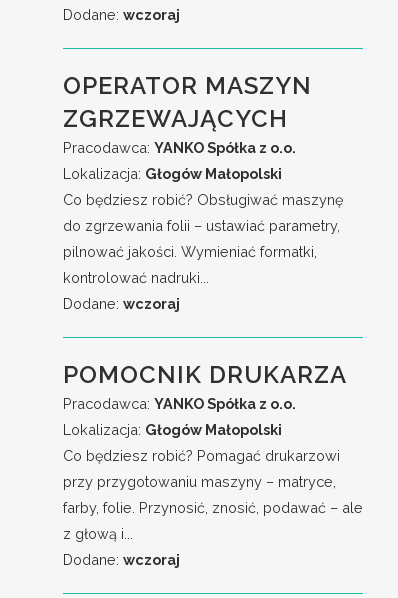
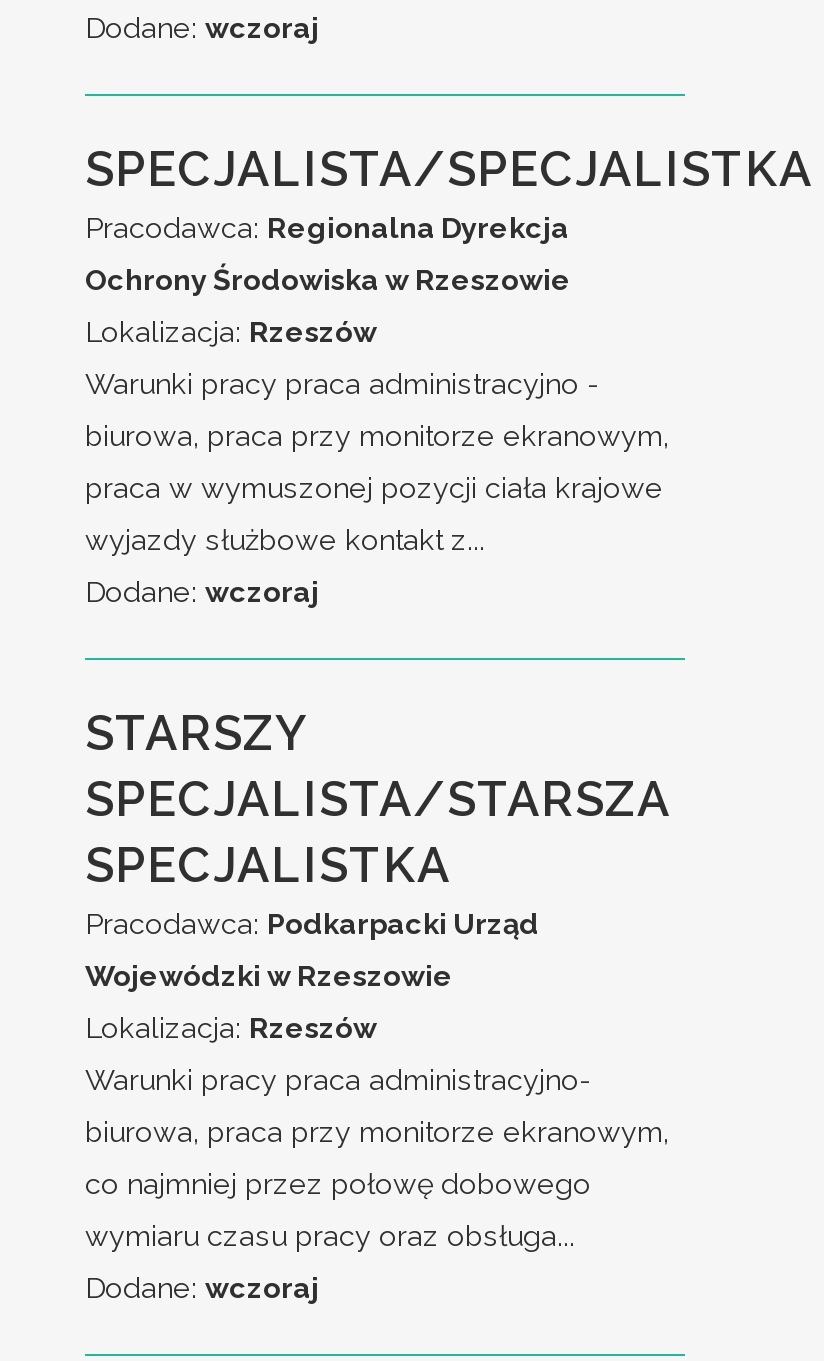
[63,71,343,286] OPERATOR MASZYN | ZGRZEWAJĄCYCH | Pracodawca: YANKO Spółka z o.o. | Lokalizacja: Głogów Małopolski | Co będziesz robić? Obsługiwać maszynę | do zgrzewania folii – ustawiać parametry, | pilnować jakości. Wymieniać formatki, | kontrolować nadruki... -> [85,140,813,556] SPECJALISTA/SPECJALISTKA | Pracodawca: Regionalna Dyrekcja | Ochrony Środowiska w Rzeszowie | Lokalizacja: Rzeszów | Warunki pracy praca administracyjno - | biurowa, praca przy monitorze ekranowym, | praca w wymuszonej pozycji ciała krajowe | wyjazdy służbowe kontakt z...
[63,360,363,542] POMOCNIK DRUKARZA | Pracodawca: YANKO Spółka z o.o. | Lokalizacja: Głogów Małopolski | Co będziesz robić? Pomagać drukarzowi | przy przygotowaniu maszyny – matryce, | farby, folie. Przynosić, znosić, podawać – ale | z głową i... -> [85,704,669,1252] STARSZY | SPECJALISTA/STARSZA | SPECJALISTKA | Pracodawca: Podkarpacki Urząd | Wojewódzki w Rzeszowie | Lokalizacja: Rzeszów | Warunki pracy praca administracyjno- | biurowa, praca przy monitorze ekranowym, | co najmniej przez połowę dobowego | wymiaru czasu pracy oraz obsługa...

